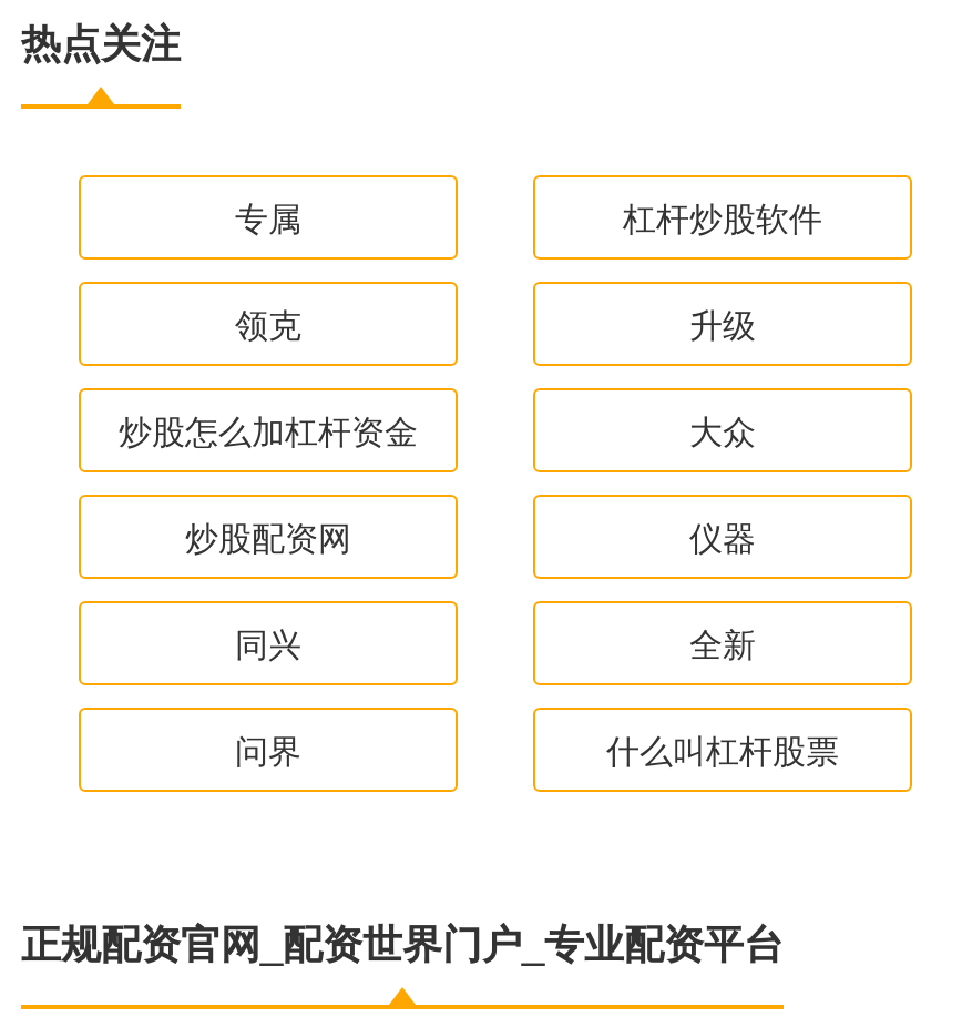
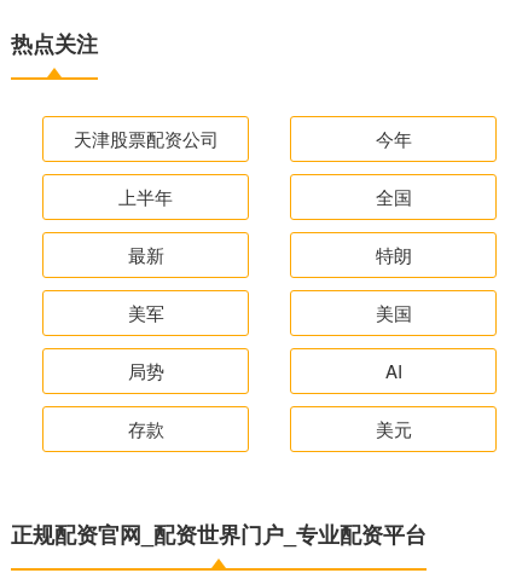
[235,193,822,240] 专属 | 杠杆炒股软件 -> [73,126,411,151] 天津股票配资公司 | 今年
[235,299,756,346] 领克 | 升级 -> [118,184,411,209] 上半年 | 全国
[119,406,756,453] 炒股怎么加杠杆资金 | 大众 -> [127,242,411,267] 最新 | 特朗
[185,512,756,559] 炒股配资网 | 仪器 -> [127,300,411,325] 美军 | 美国
[235,619,756,665] 同兴 | 全新 -> [127,358,402,383] 局势 | AI
[235,725,839,772] 问界 | 什么叫杠杆股票 -> [127,416,411,441] 存款 | 美元

